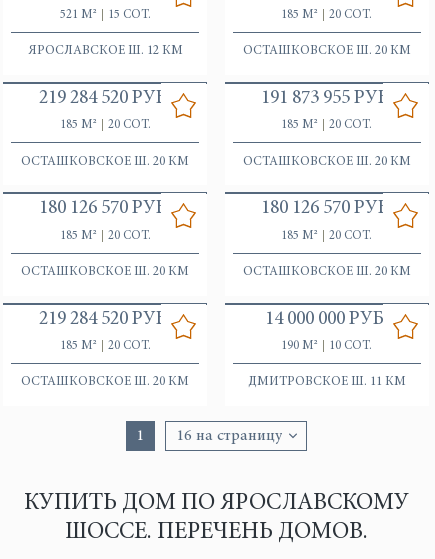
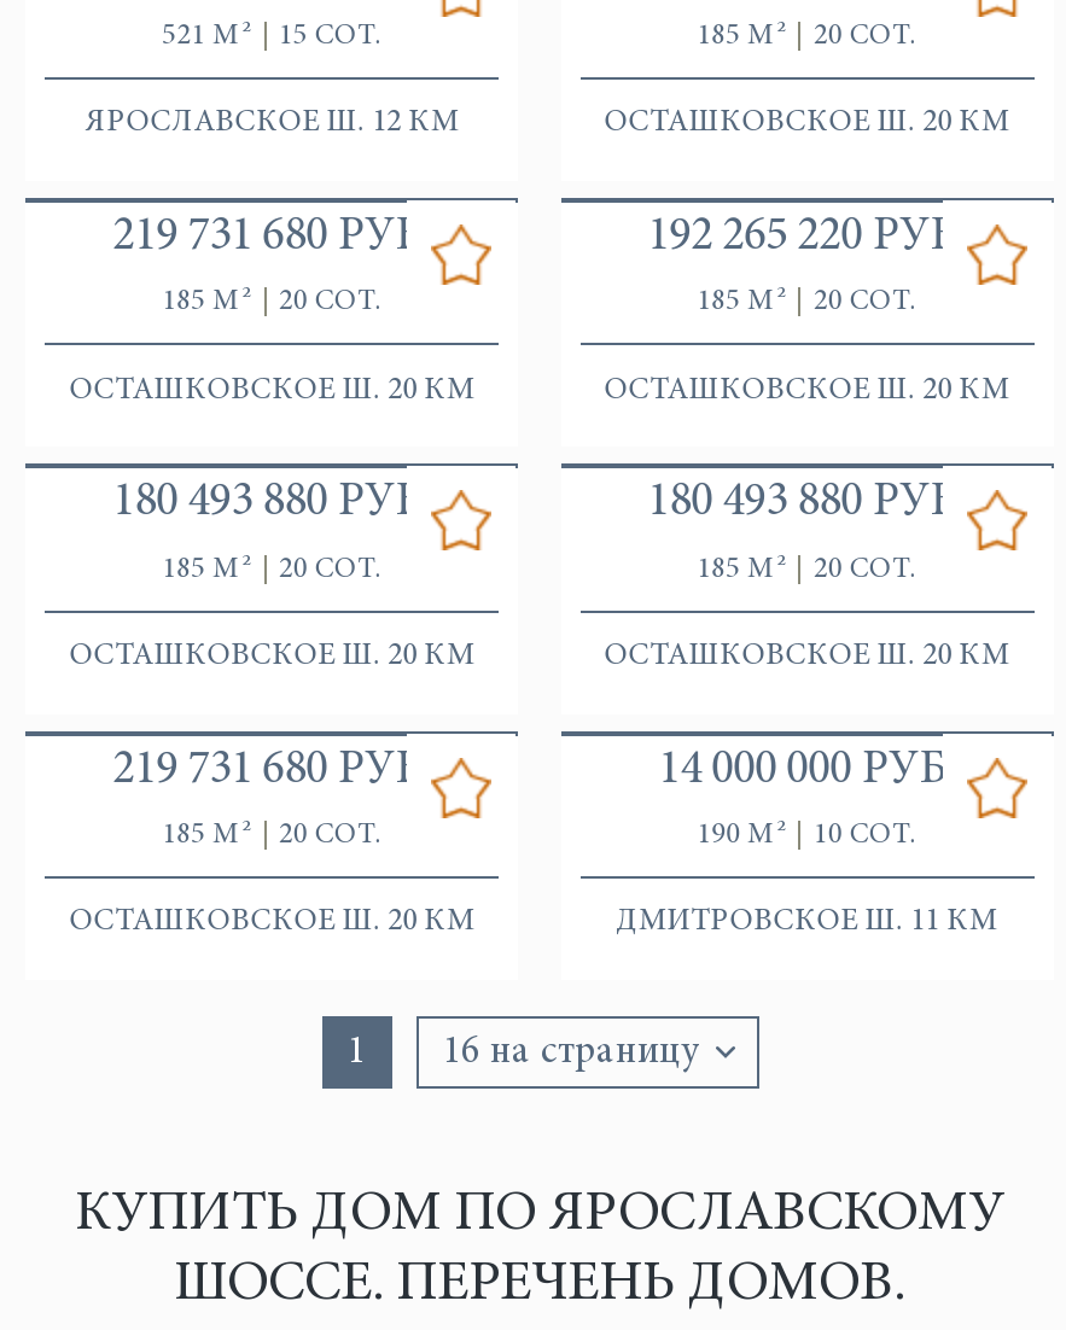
[39,89,171,108] 219 284 520 РУБ. -> [113,214,431,260] 219 731 680 РУБ.
[261,89,393,108] 191 873 955 РУБ. -> [648,214,967,260] 192 265 220 РУБ.
[39,199,171,218] 180 126 570 РУБ. -> [113,481,431,527] 180 493 880 РУБ.
[261,199,393,218] 180 126 570 РУБ. -> [648,481,967,527] 180 493 880 РУБ.
[39,310,171,329] 219 284 520 РУБ. -> [113,747,431,793] 219 731 680 РУБ.

